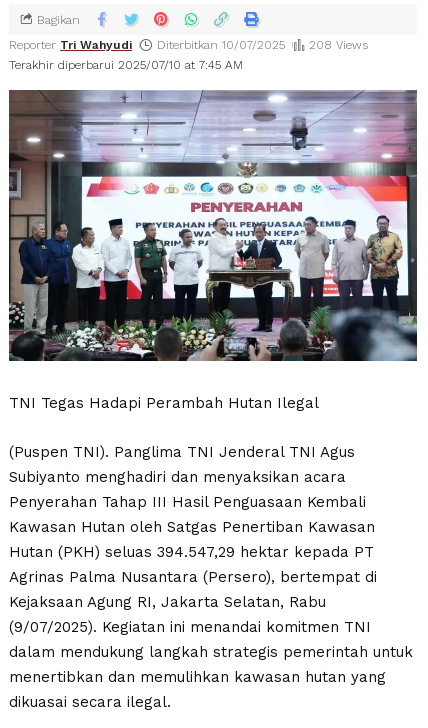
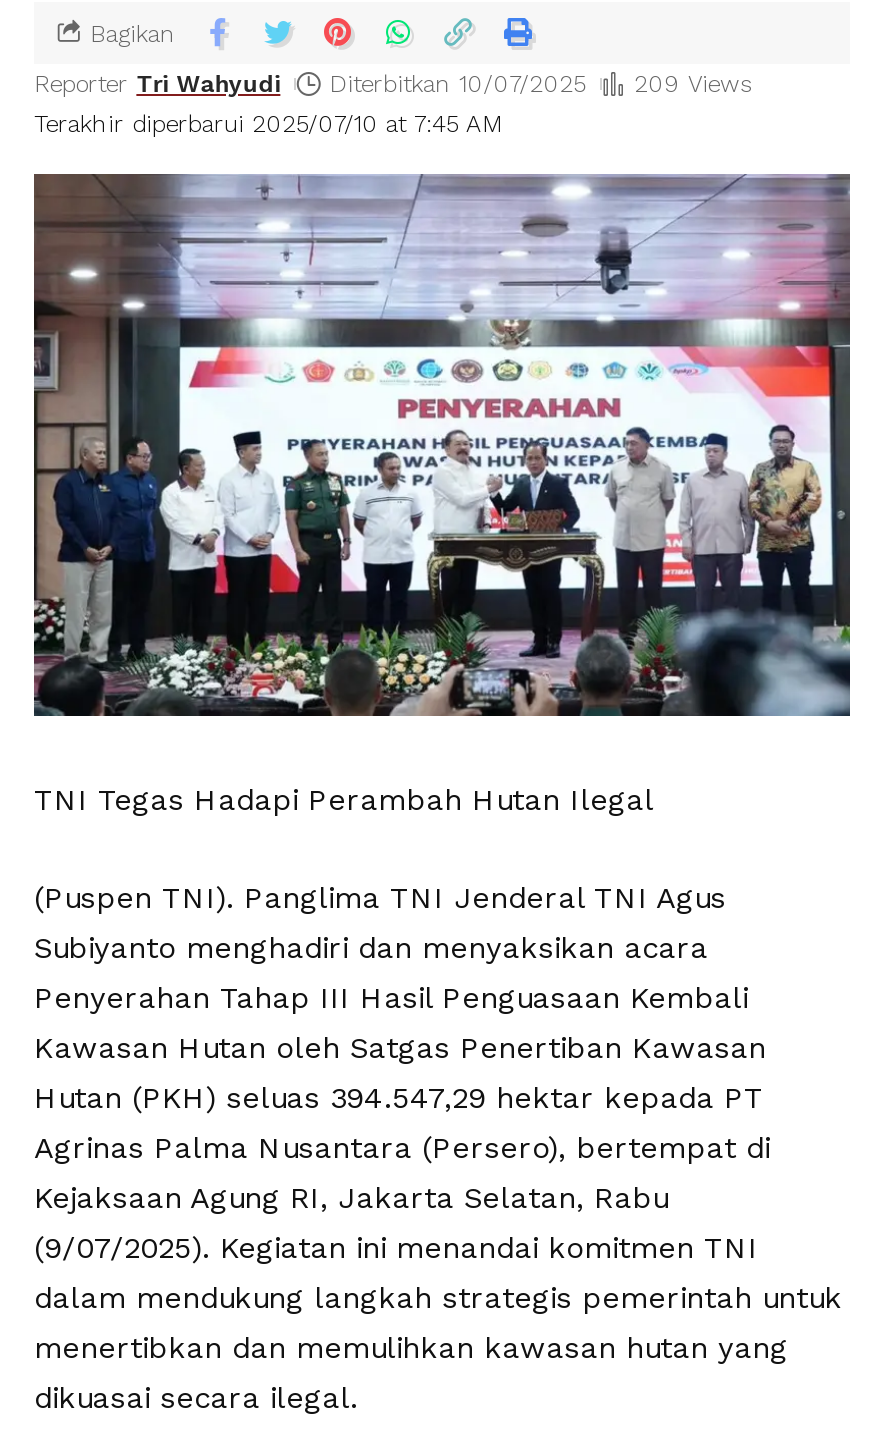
[9,38,368,52] Reporter Tri Wahyudi Diterbitkan 10/07/2025 208 Views -> [34,70,752,98] Reporter Tri Wahyudi Diterbitkan 10/07/2025 209 Views

